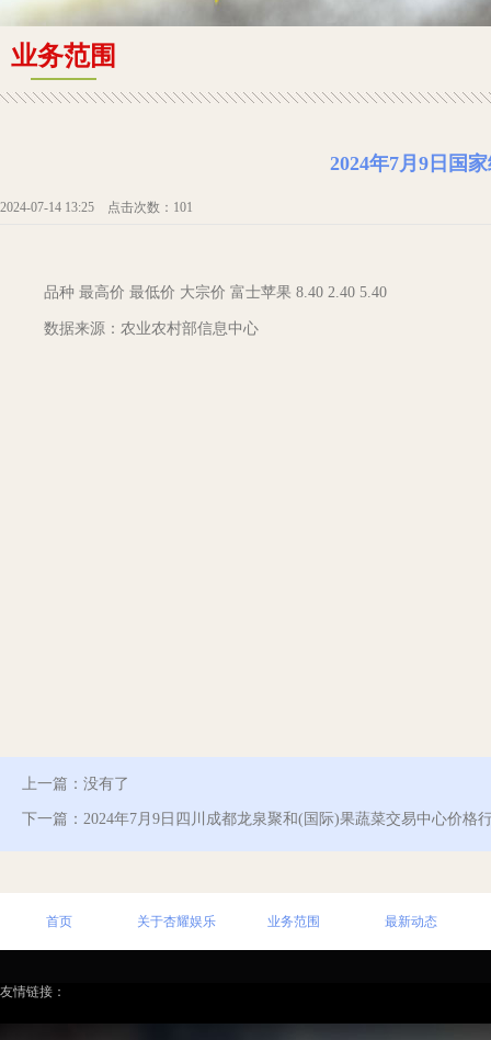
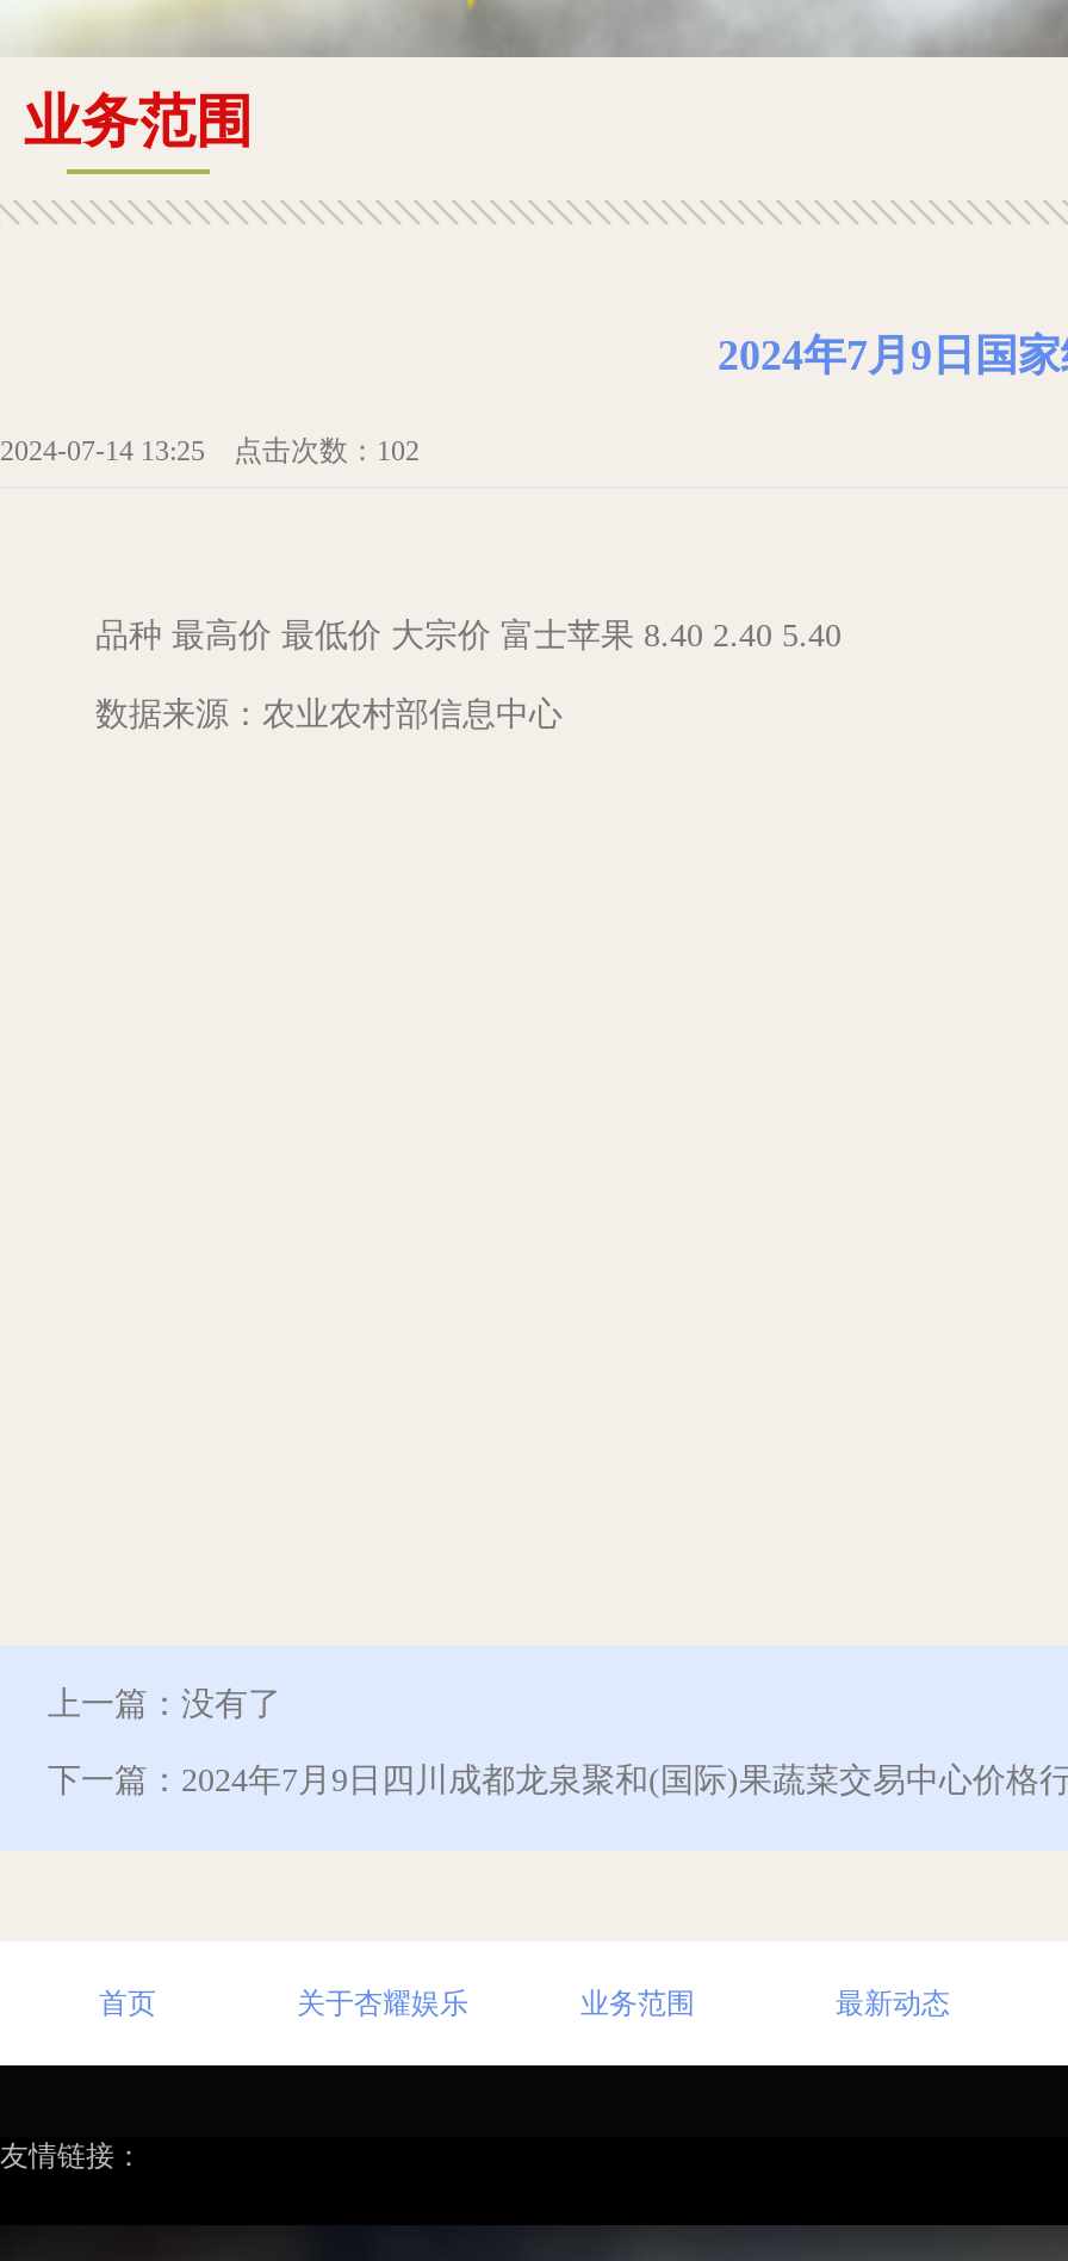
[0,200,193,215] 2024-07-14 13:25 点击次数：101 -> [0,434,420,467] 2024-07-14 13:25 点击次数：102

